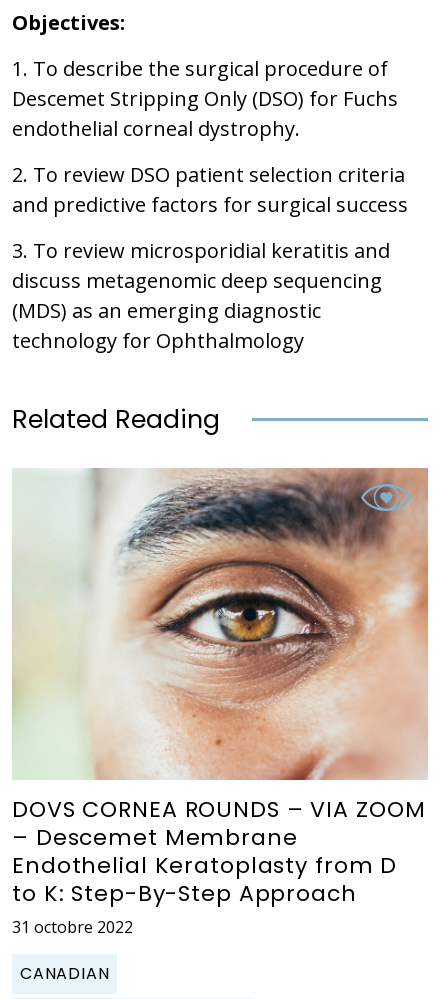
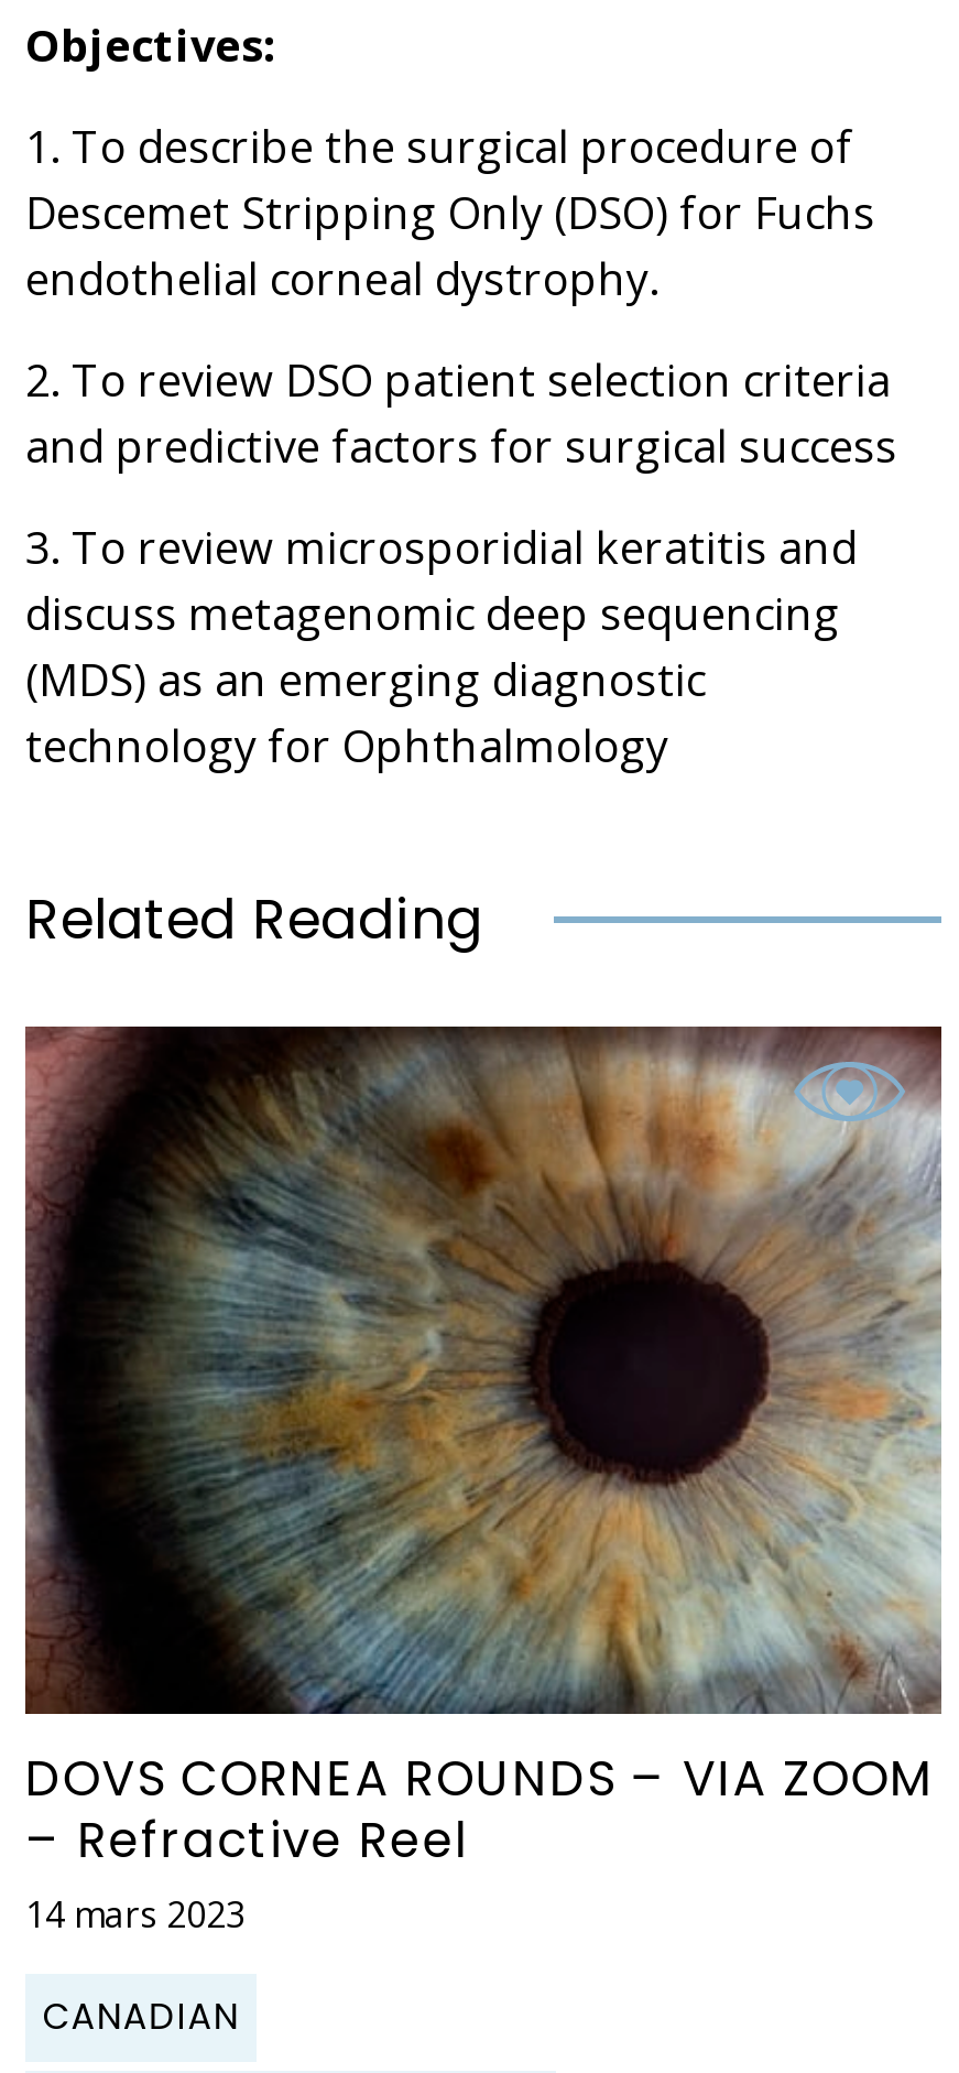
[12,467,429,781] [image] -> [23,1024,944,1716] [image]
[12,822,397,938] – Descemet Membrane | Endothelial Keratoplasty from D | to K: Step-By-Step Approach | 31 octobre 2022 -> [25,1806,470,1938] – Refractive Reel | 14 mars 2023

